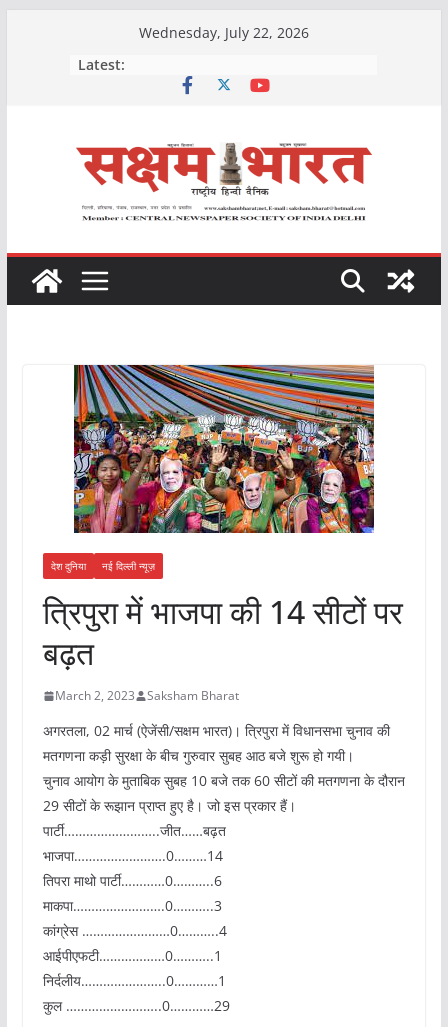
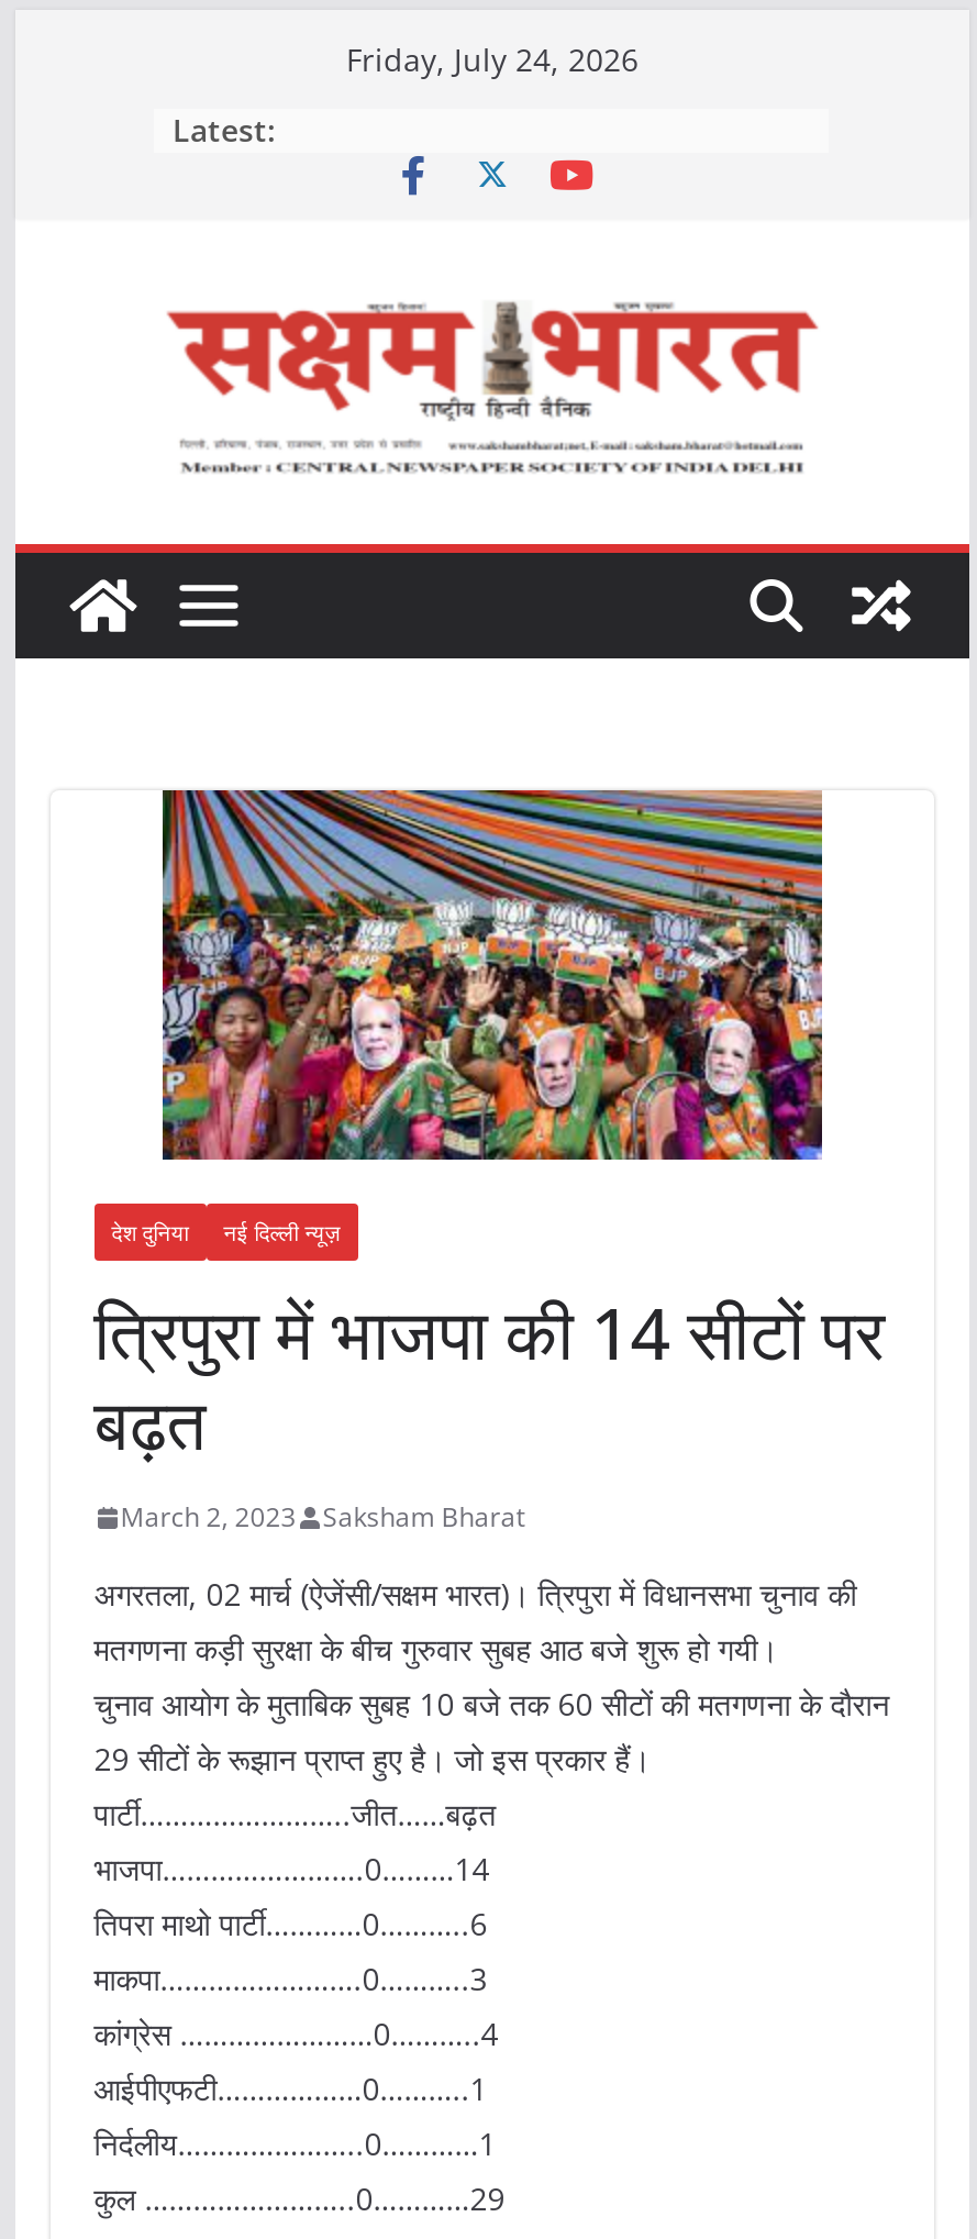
[139,23,309,42] Wednesday, July 22, 2026 -> [346,38,639,80] Friday, July 24, 2026

